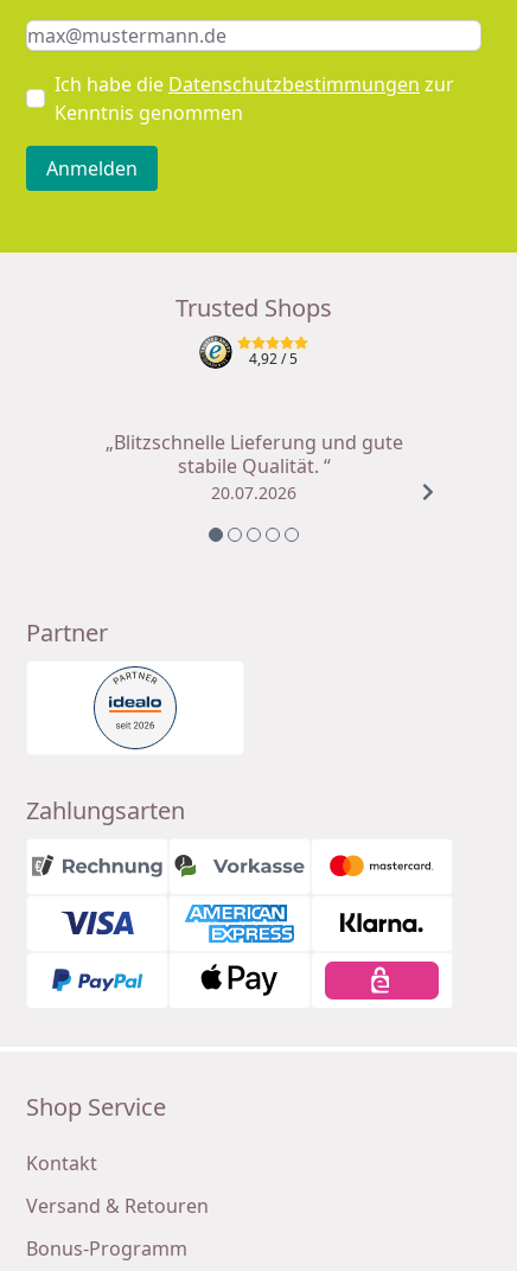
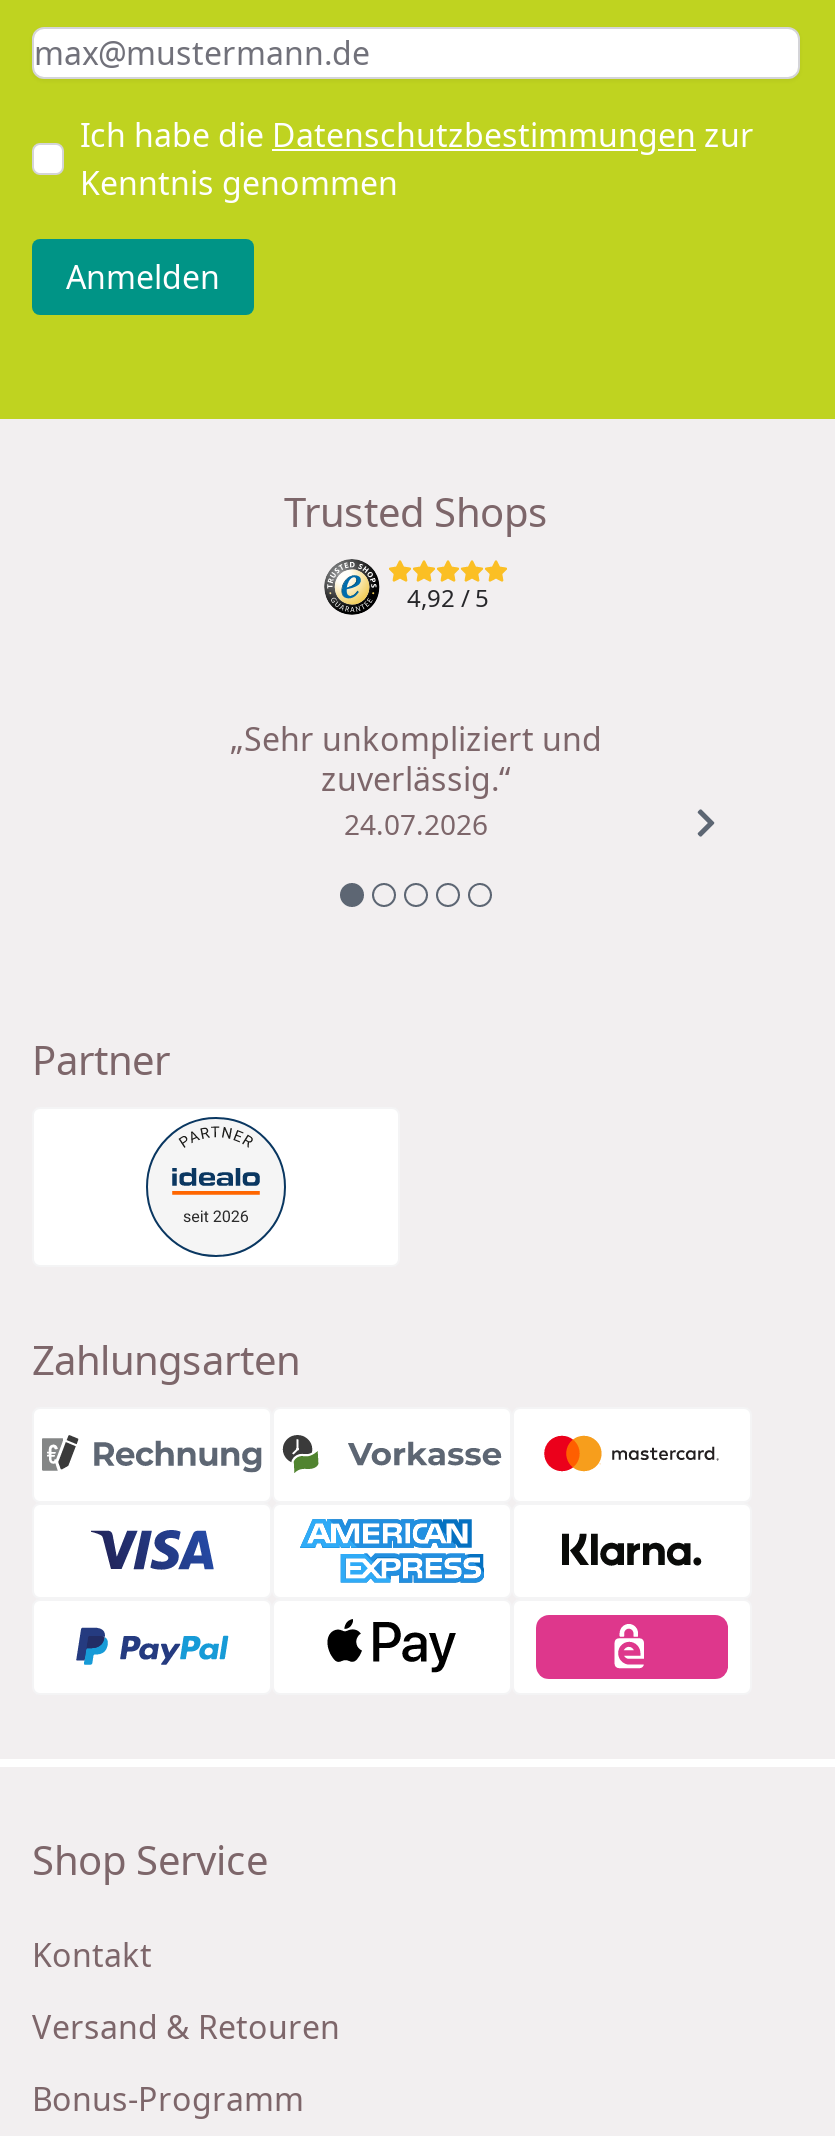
[105,429,403,503] „Blitzschnelle Lieferung und gute | stabile Qualität. “ | 20.07.2026 -> [230,716,602,842] „Sehr unkompliziert und | zuverlässig.“ | 24.07.2026

